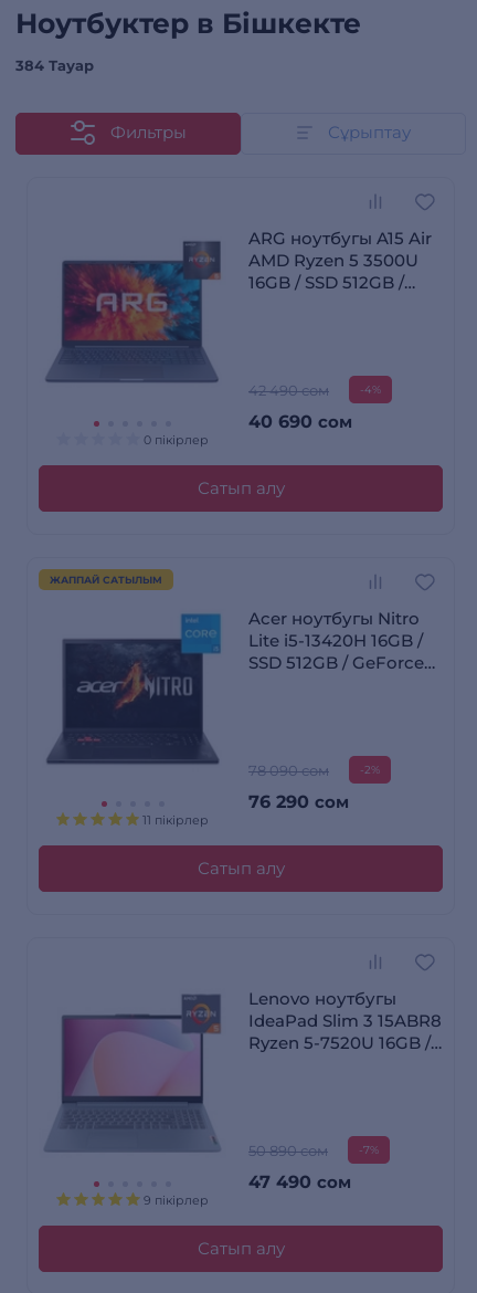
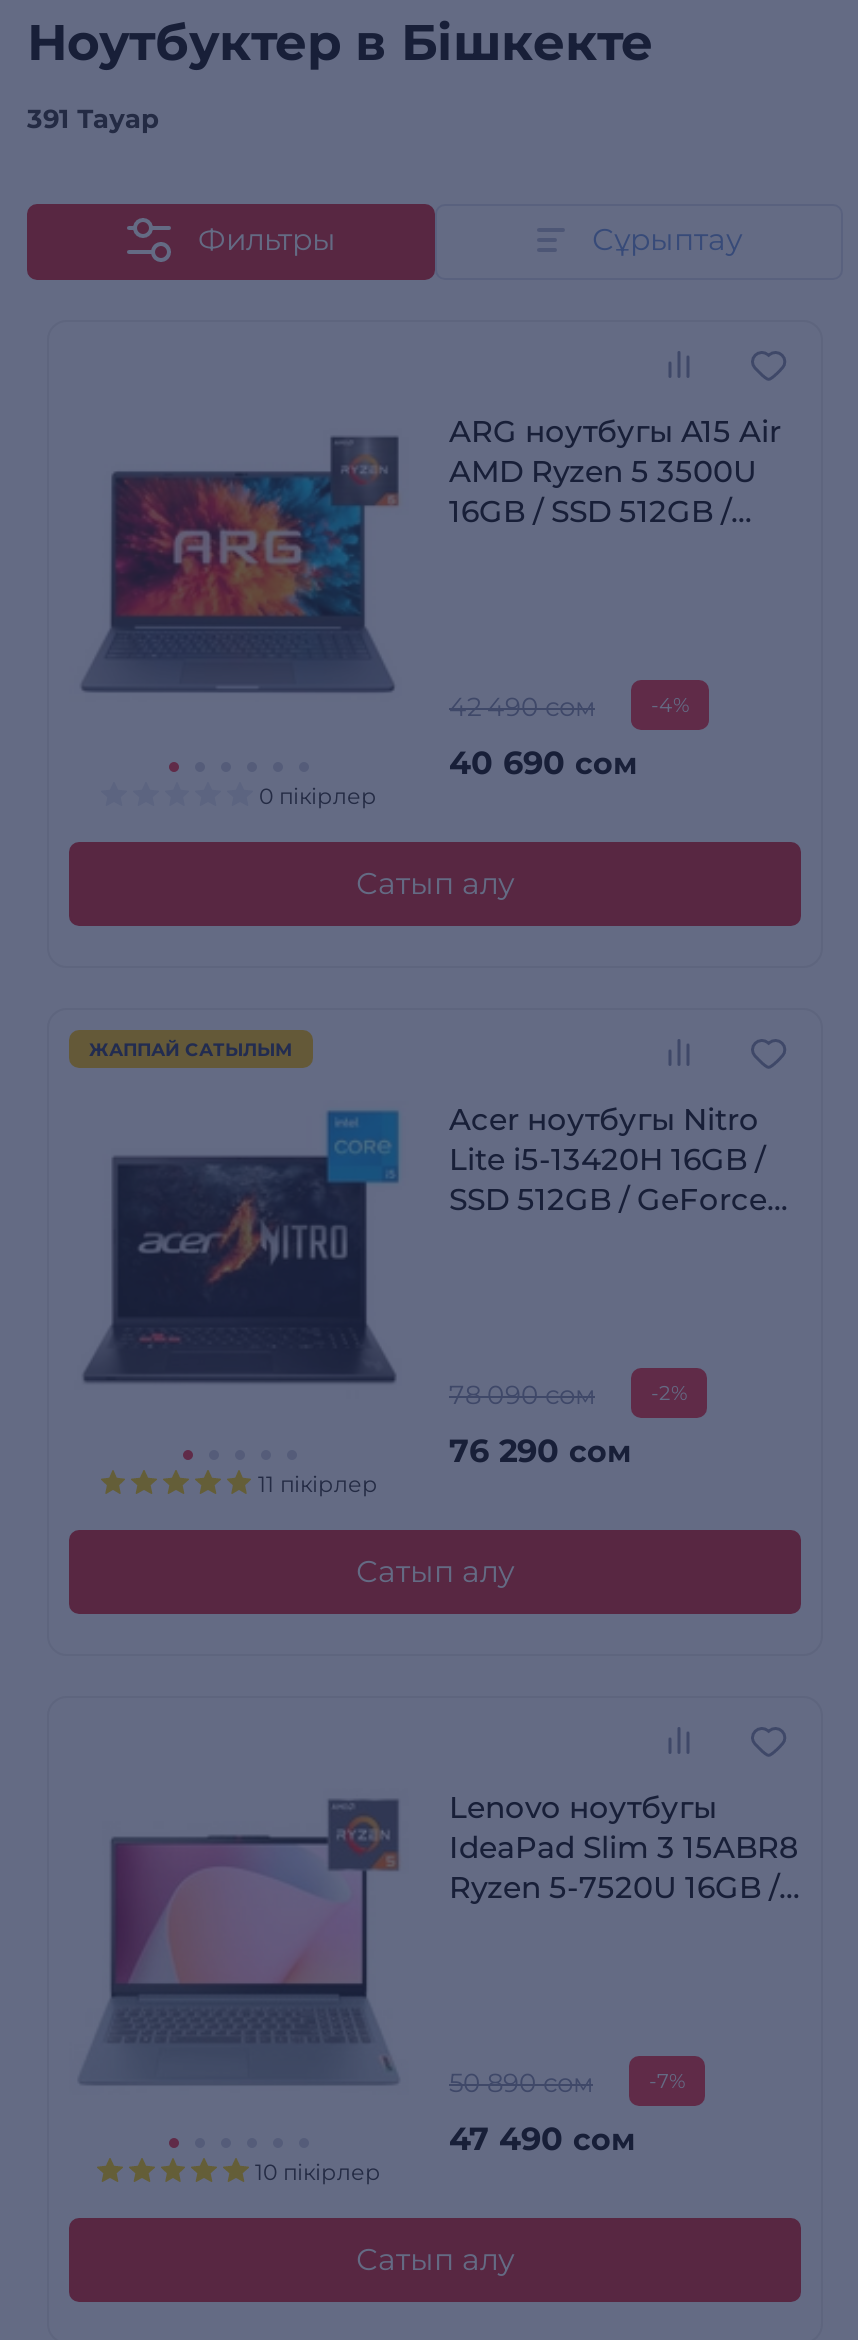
[15,56,94,74] 384 Тауар -> [27,102,159,134] 391 Тауар
[144,1192,209,1208] 9 пікірлер -> [255,2158,381,2186] 10 пікірлер

